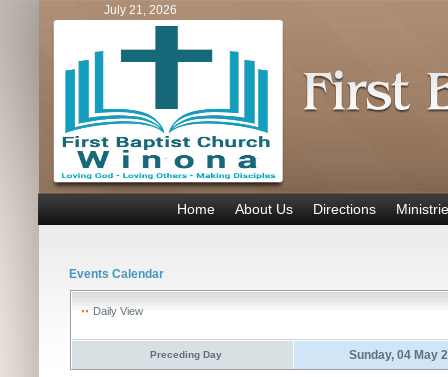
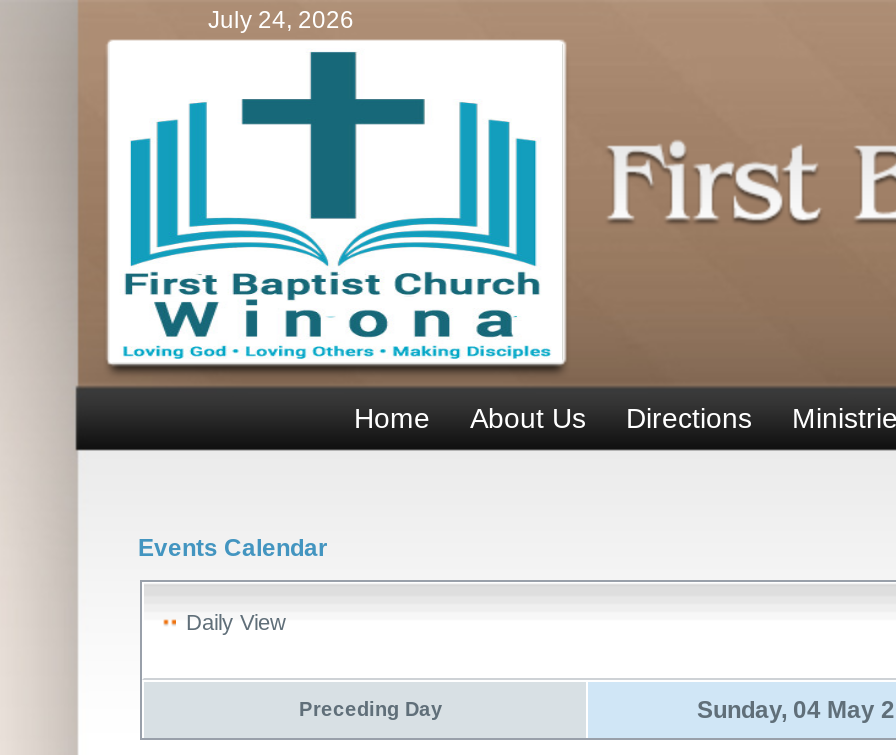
[104,3,177,17] July 21, 2026 -> [208,6,354,34] July 24, 2026

